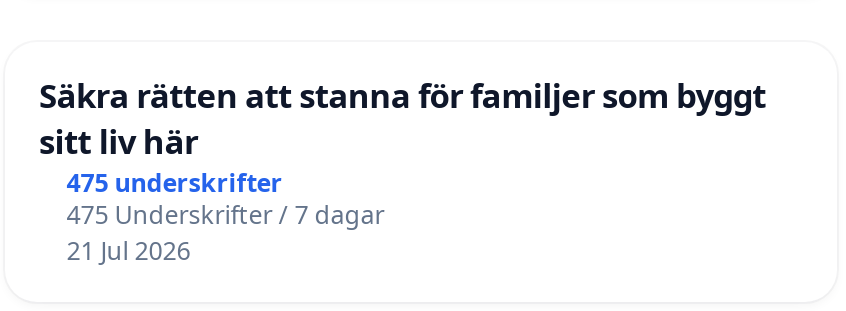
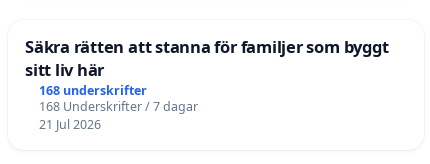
[67,166,283,200] 475 underskrifter -> [39,82,147,99] 168 underskrifter
[67,198,385,232] 475 Underskrifter / 7 dagar -> [39,98,198,115] 168 Underskrifter / 7 dagar

